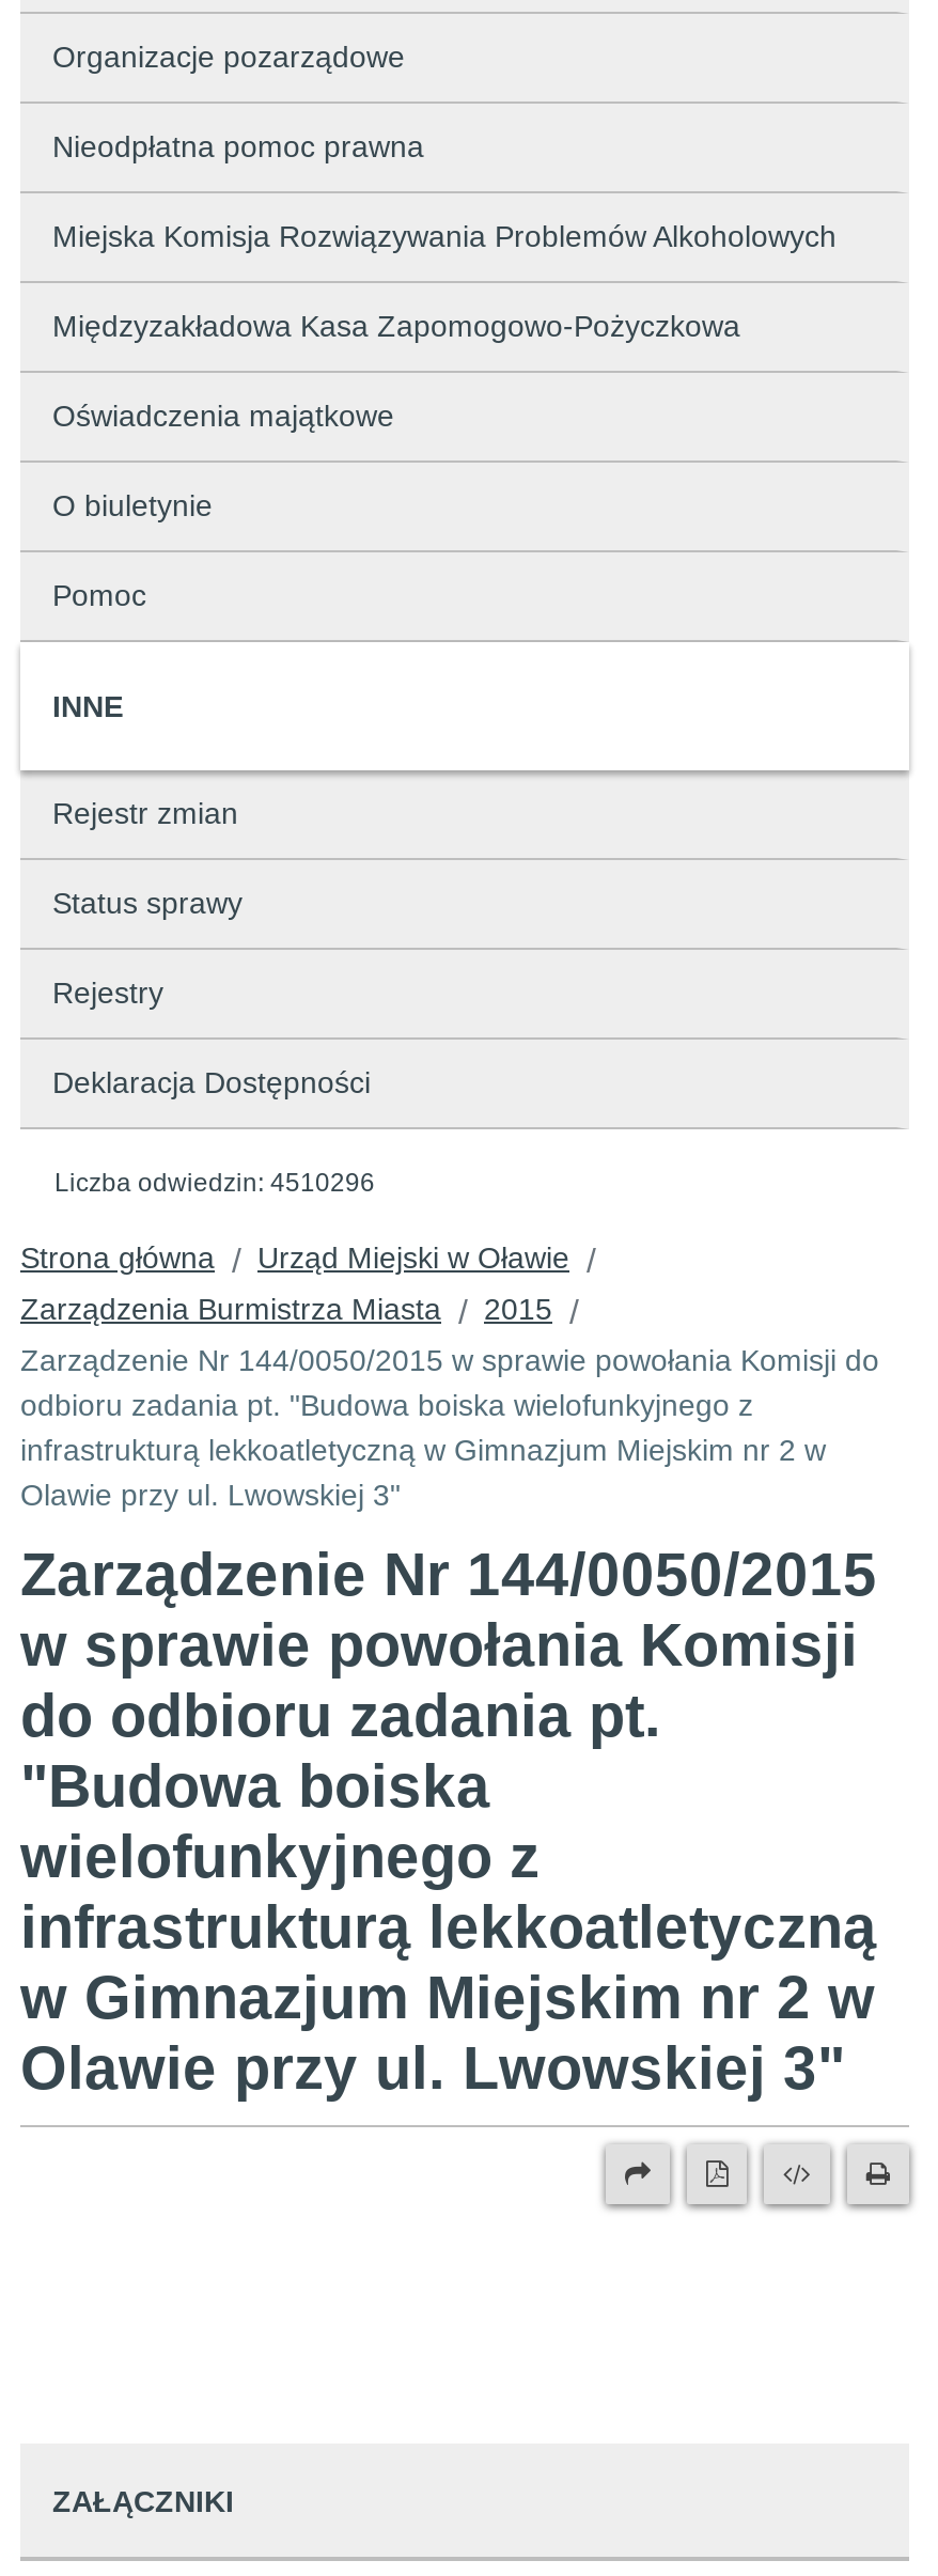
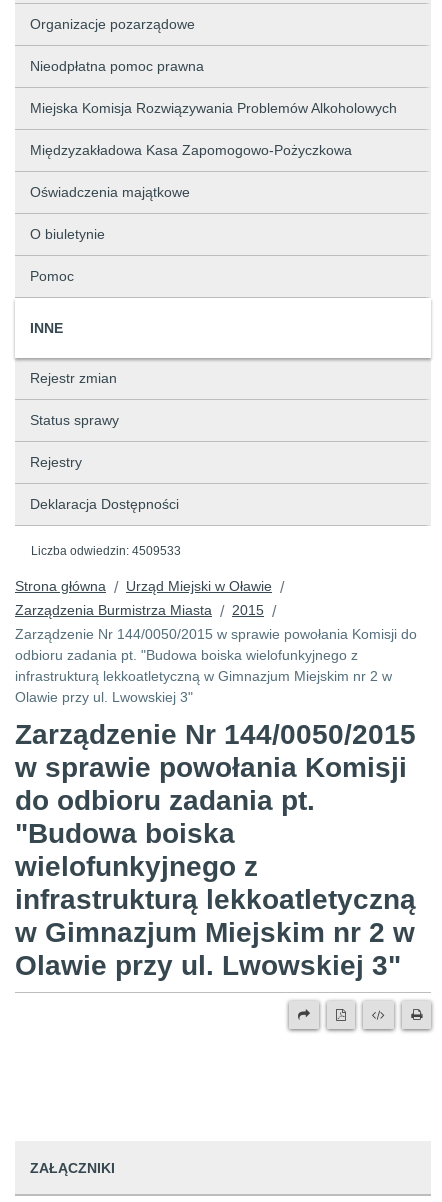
[54,1168,375,1198] Liczba odwiedzin: 4510296 -> [31,544,181,558] Liczba odwiedzin: 4509533

